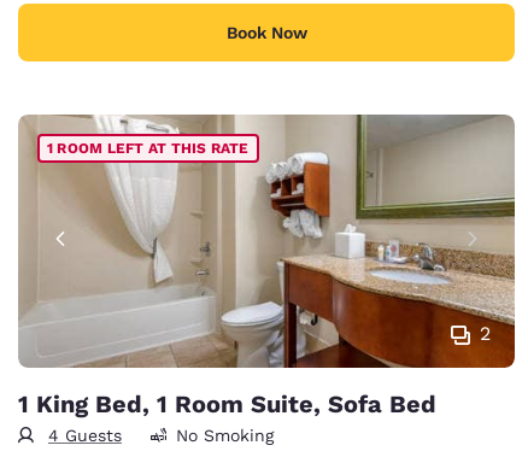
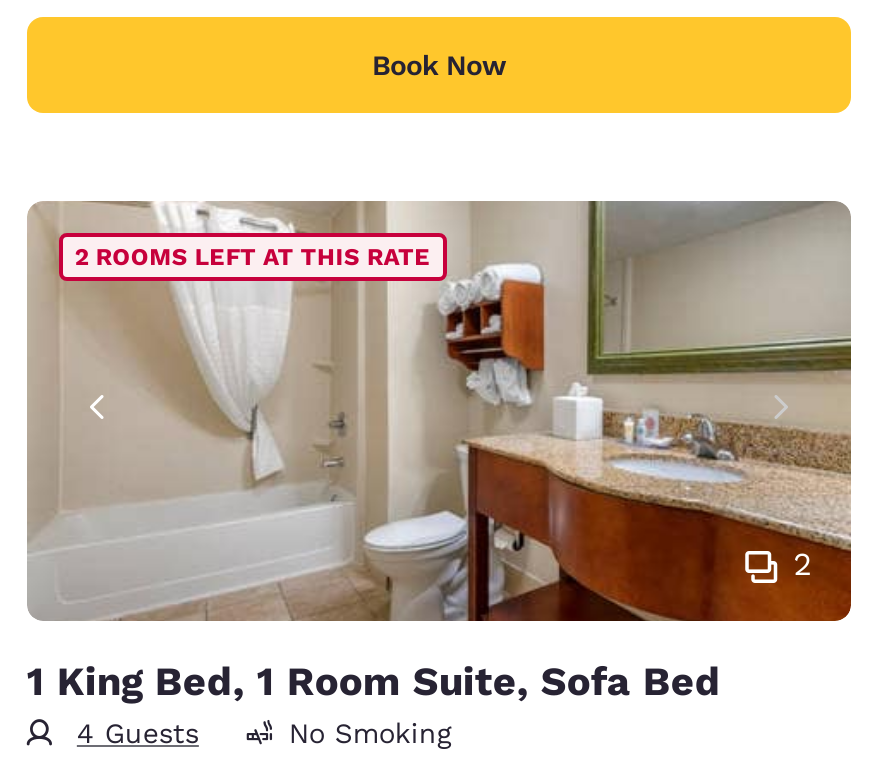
[47,140,249,157] 1 ROOM LEFT AT THIS RATE -> [75,243,431,271] 2 ROOMS LEFT AT THIS RATE

